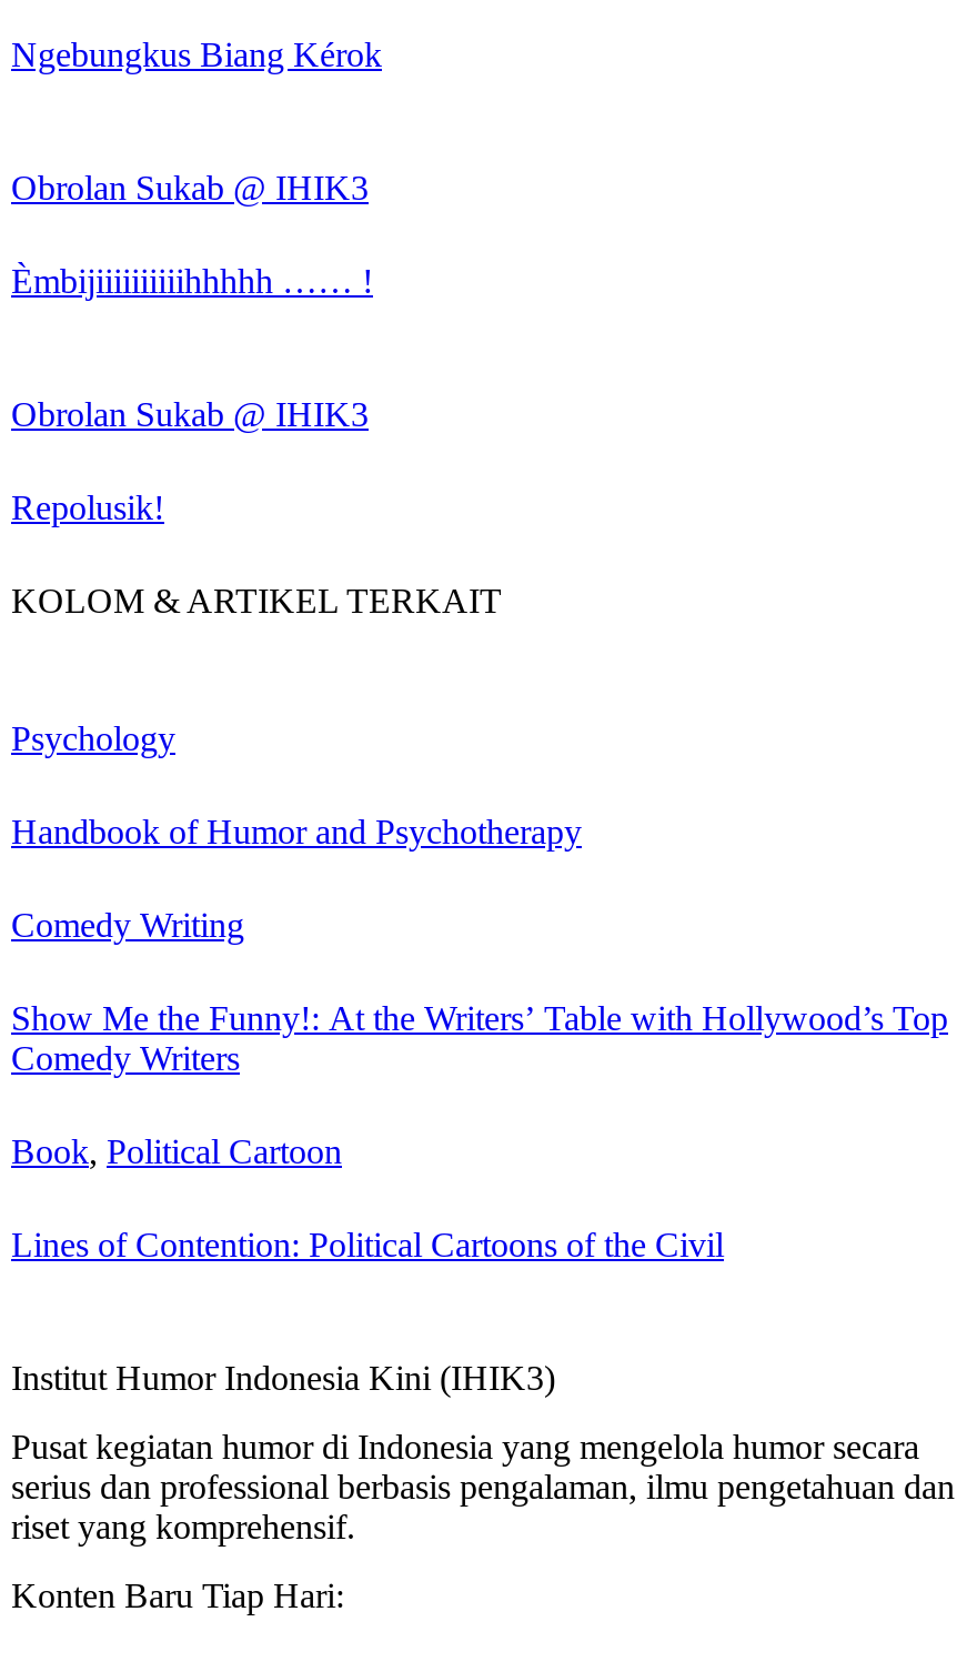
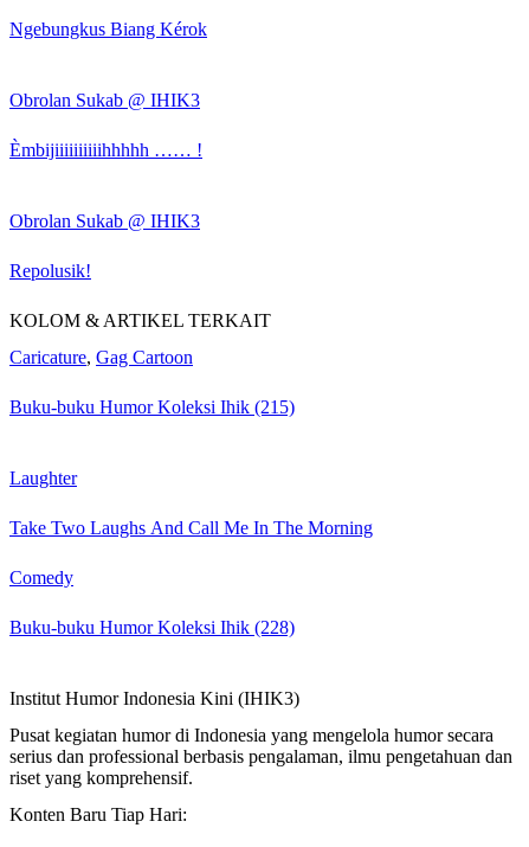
[11,719,175,757] Psychology -> [9,347,193,367] Caricature, Gag Cartoon
[11,813,582,850] Handbook of Humor and Psychotherapy -> [9,397,295,417] Buku-buku Humor Koleksi Ihik (215)
[11,906,244,944] Comedy Writing -> [9,468,77,488] Laughter
[11,999,948,1077] Show Me the Funny!: At the Writers’ Table with Hollywood’s Top | Comedy Writers -> [9,517,373,537] Take Two Laughs And Call Me In The Morning
[11,1132,342,1170] Book, Political Cartoon -> [9,567,73,587] Comedy
[11,1226,724,1263] Lines of Contention: Political Cartoons of the Civil -> [9,617,295,637] Buku-buku Humor Koleksi Ihik (228)

